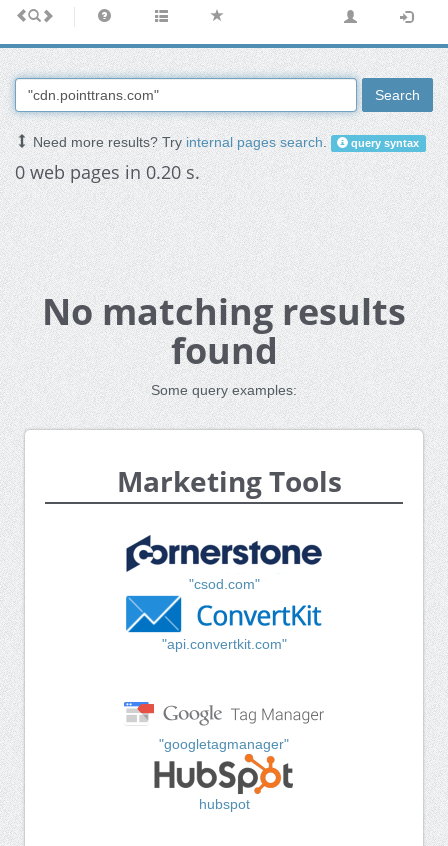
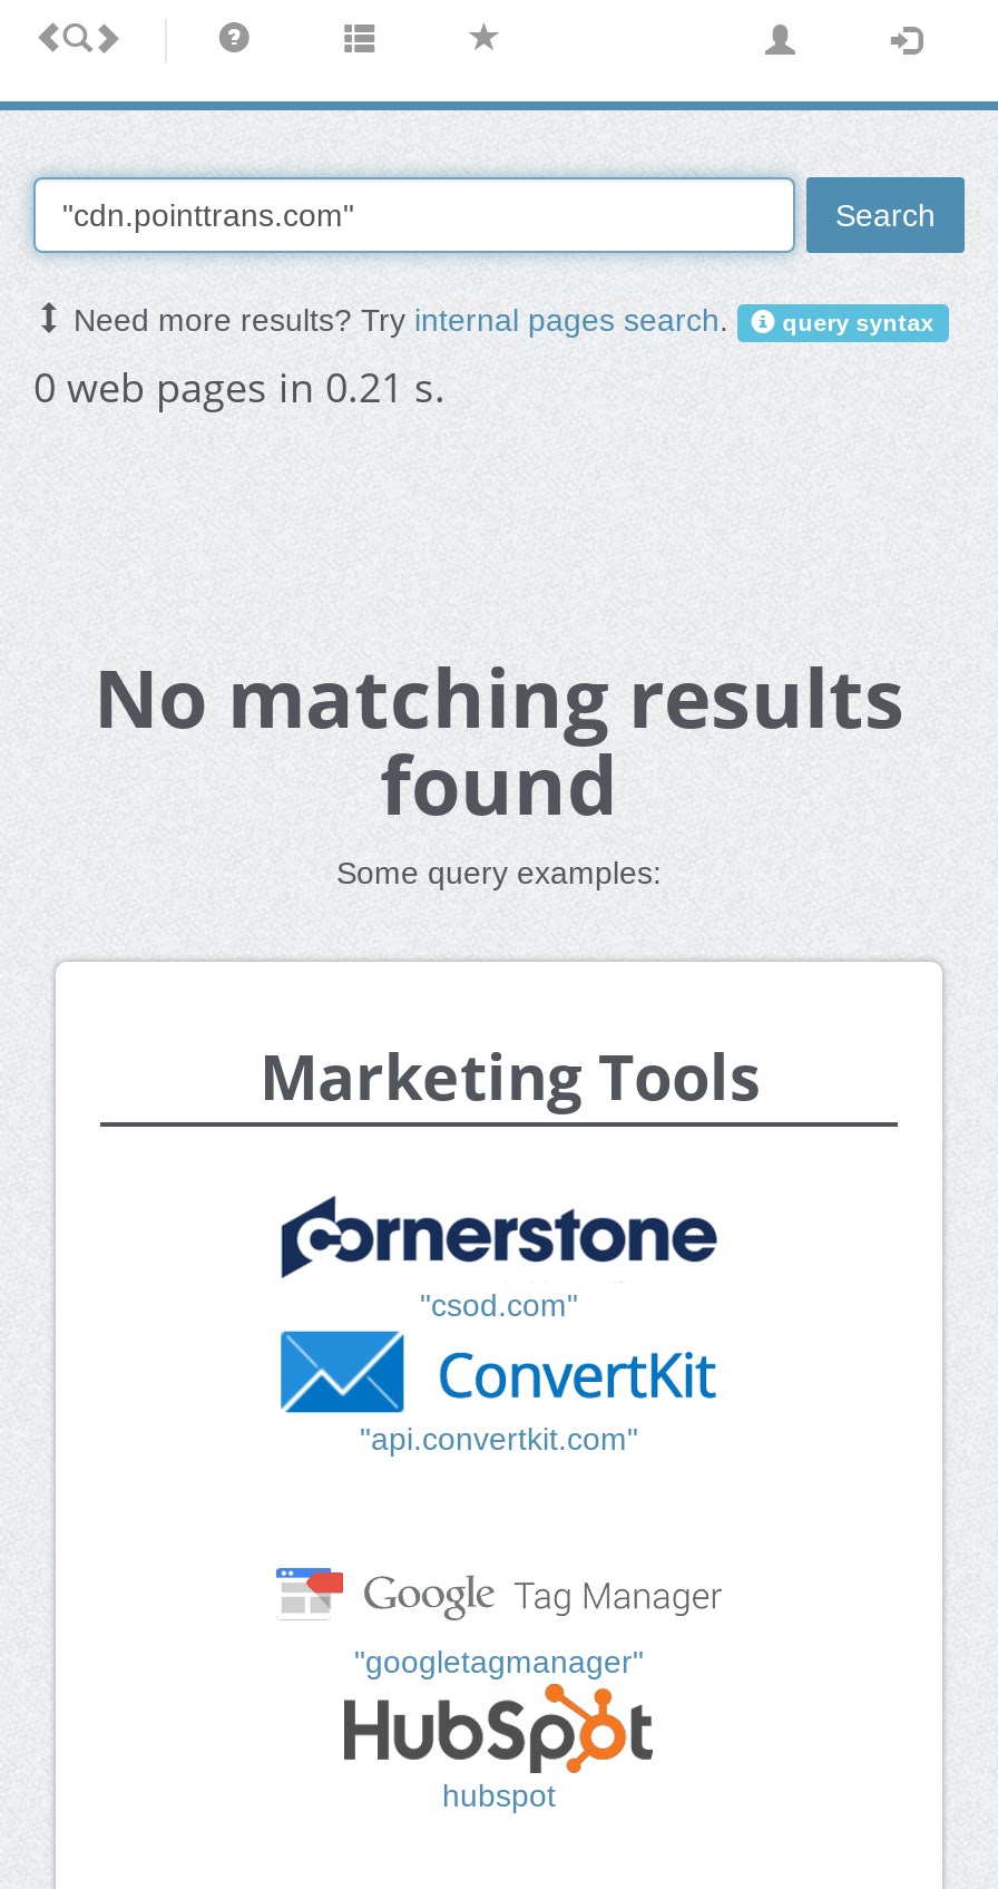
[15,160,200,184] 0 web pages in 0.20 s. -> [33,360,446,414] 0 web pages in 0.21 s.

